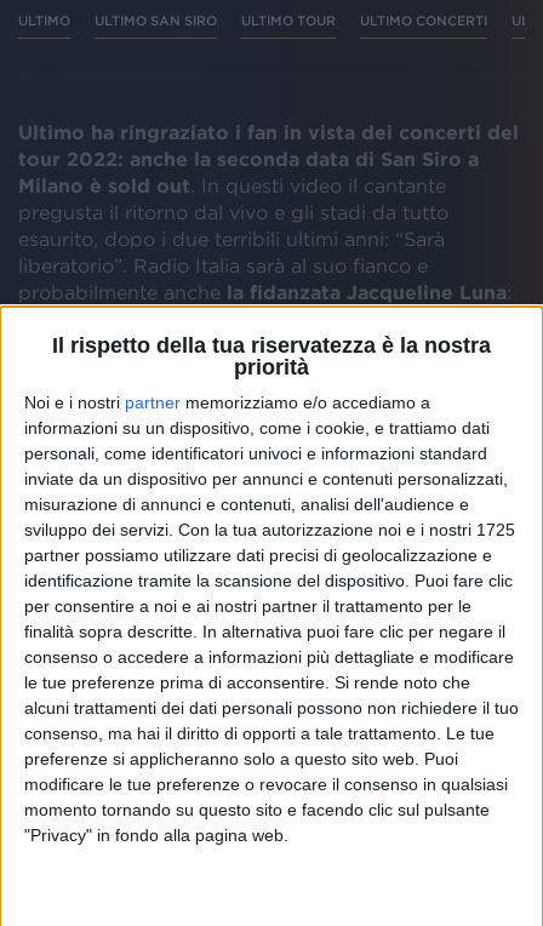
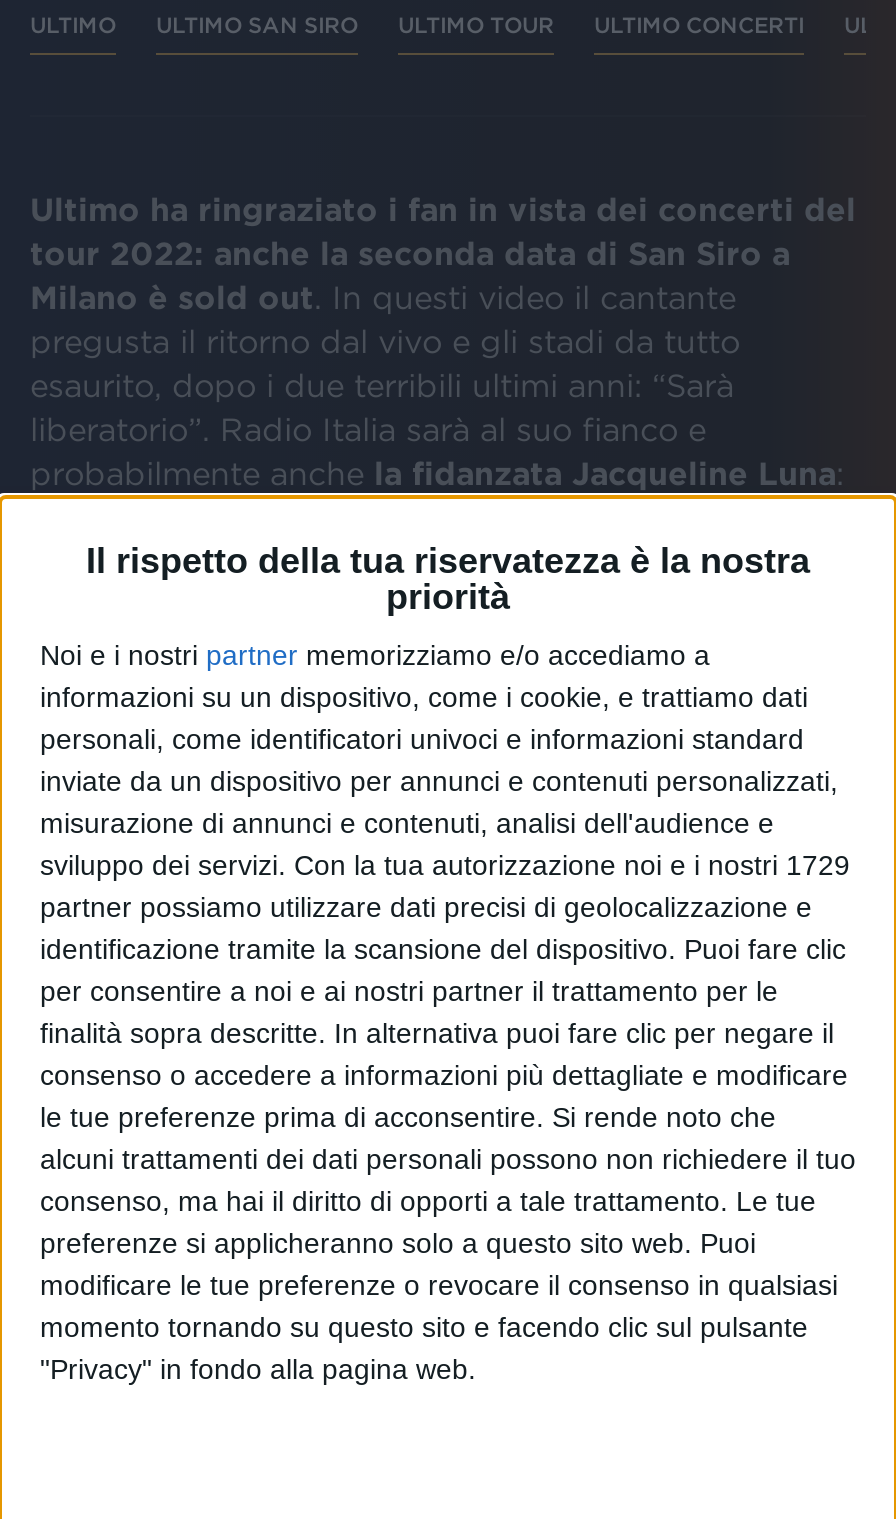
[24,520,515,539] sviluppo dei servizi. Con la tua autorizzazione noi e i nostri 1725 -> [40,849,850,881] sviluppo dei servizi. Con la tua autorizzazione noi e i nostri 1729

